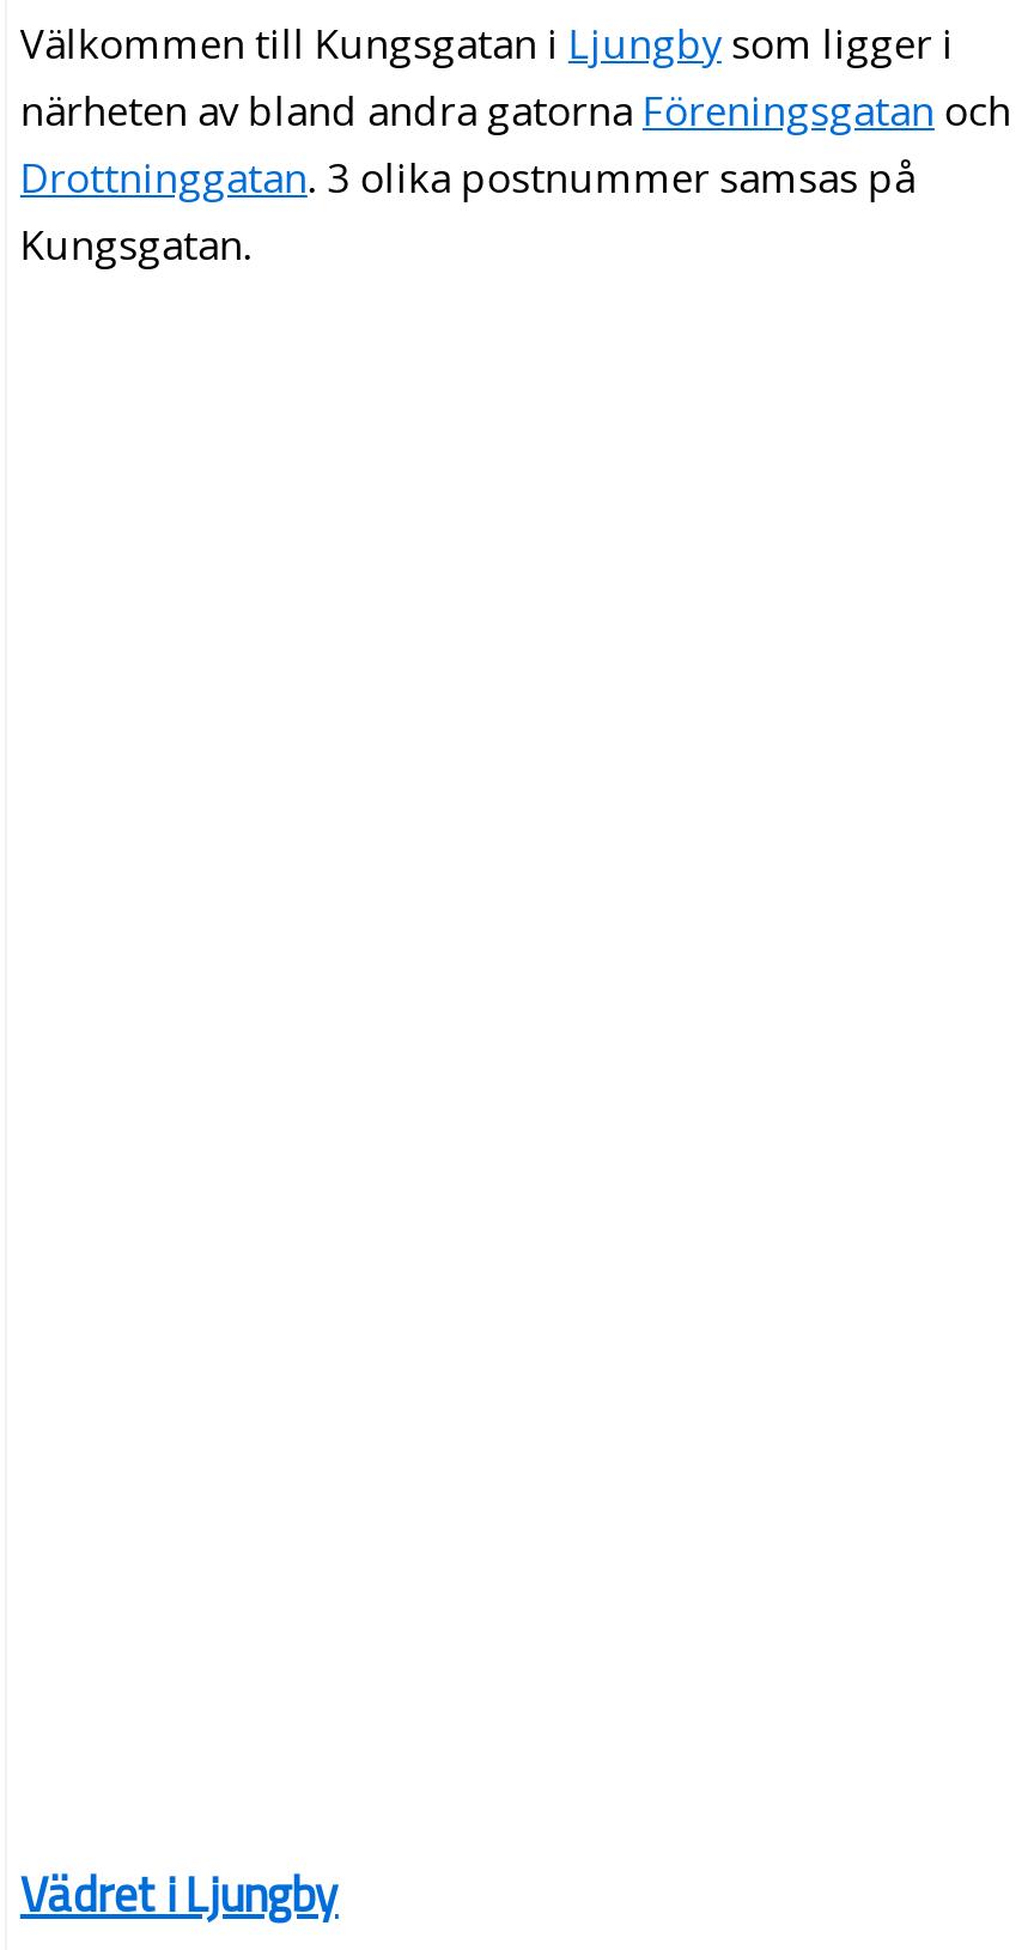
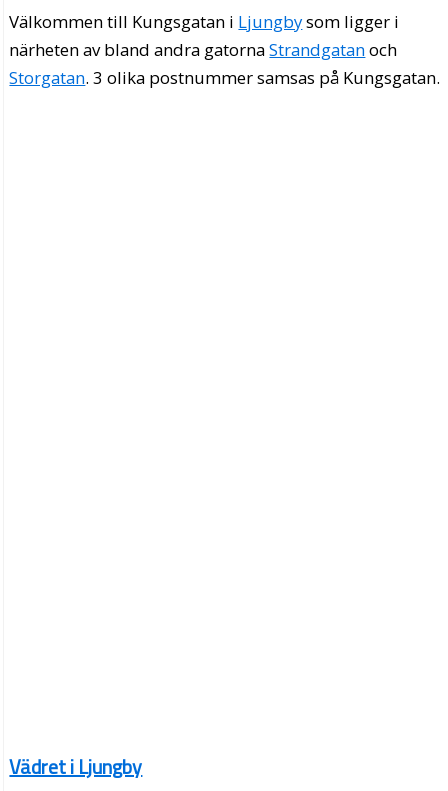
[20,83,1011,272] närheten av bland andra gatorna Föreningsgatan och | Drottninggatan. 3 olika postnummer samsas på | Kungsgatan. -> [9,38,440,89] närheten av bland andra gatorna Strandgatan och | Storgatan. 3 olika postnummer samsas på Kungsgatan.

